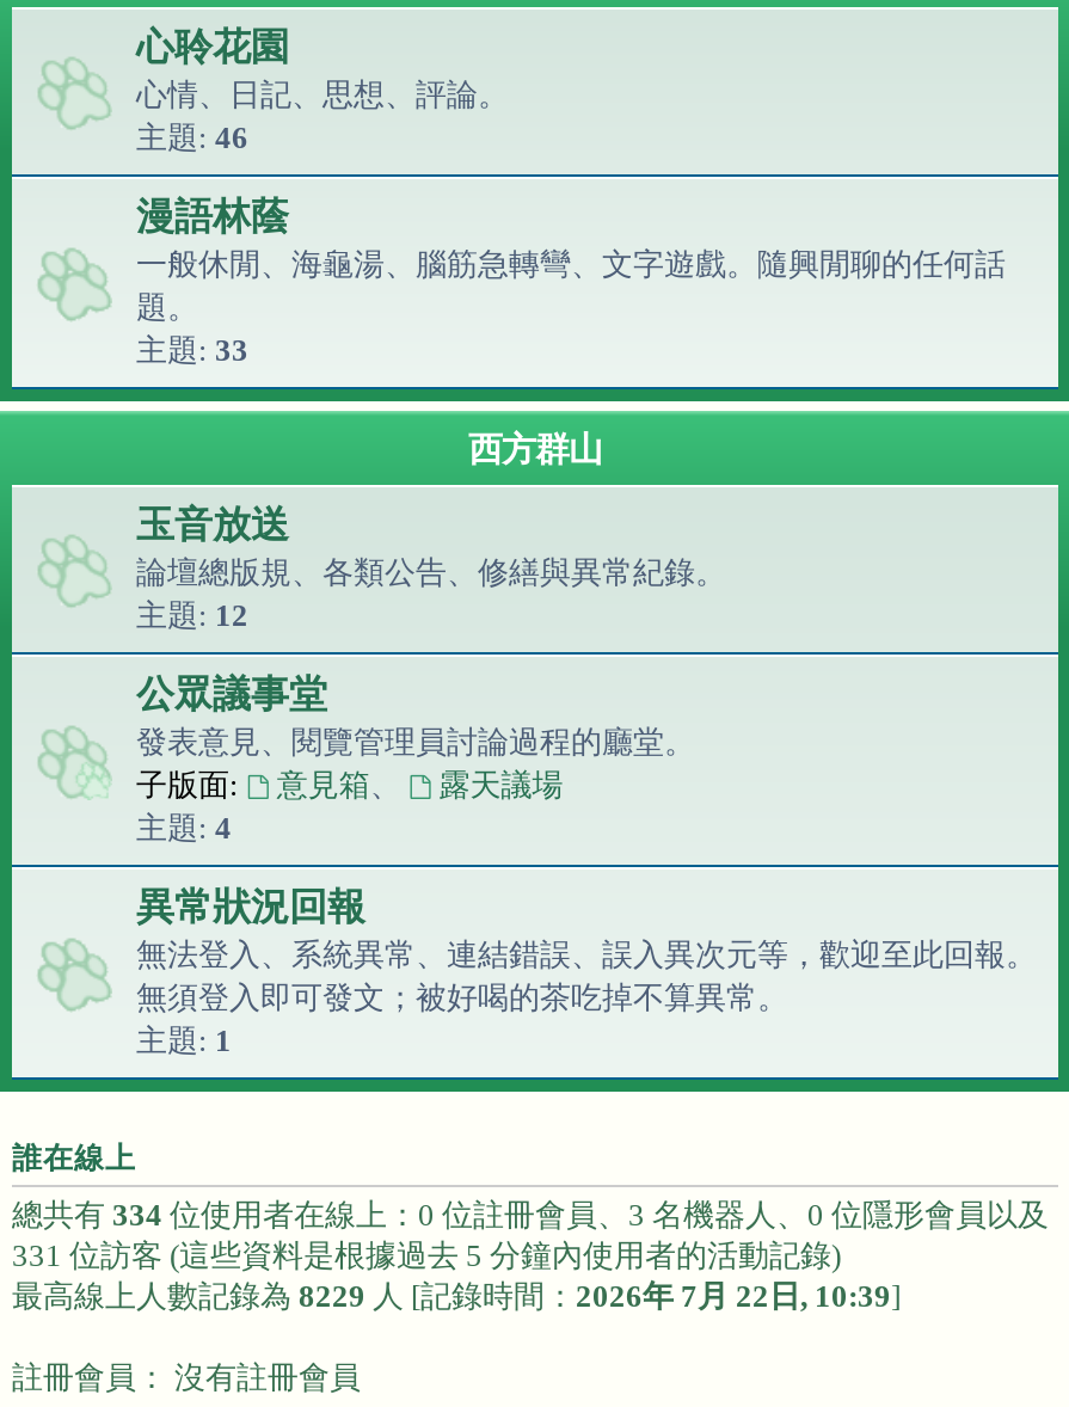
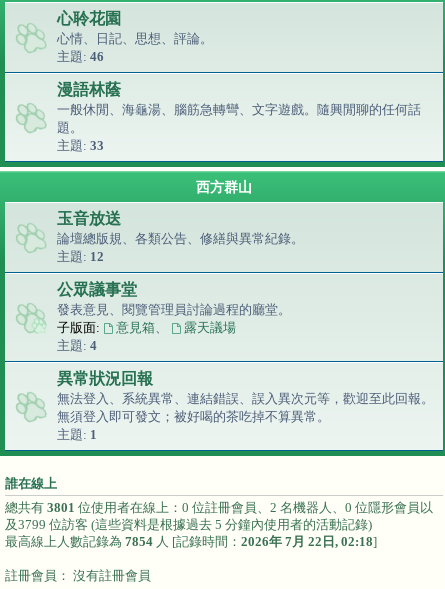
[12,1197,1049,1314] 總共有334位使用者在線上：0 位註冊會員、3 名機器人、0 位隱形會員以及 | 331 位訪客 (這些資料是根據過去 5 分鐘內使用者的活動記錄) | 最高線上人數記錄為8229人 [記錄時間：2026年 7月 22日, 10:39] -> [5,500,433,549] 總共有3801位使用者在線上：0 位註冊會員、2 名機器人、0 位隱形會員以 | 及3799 位訪客 (這些資料是根據過去 5 分鐘內使用者的活動記錄) | 最高線上人數記錄為7854人 [記錄時間：2026年 7月 22日, 02:18]

